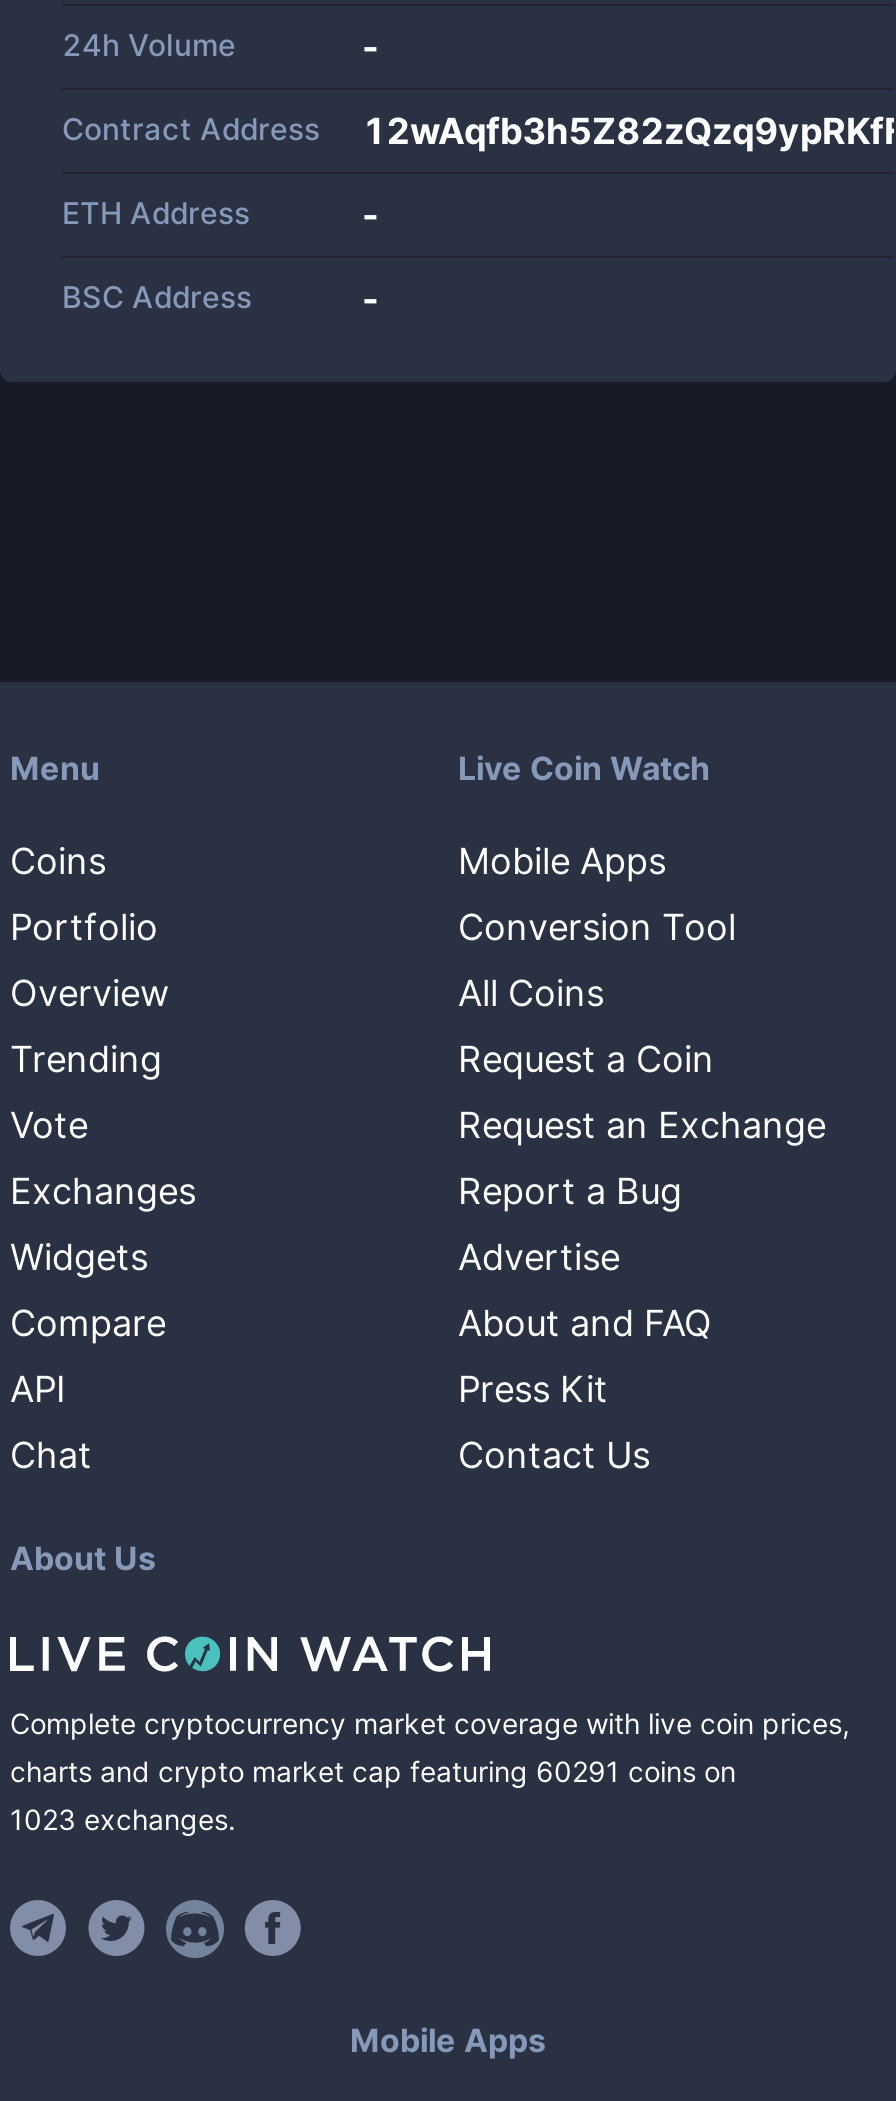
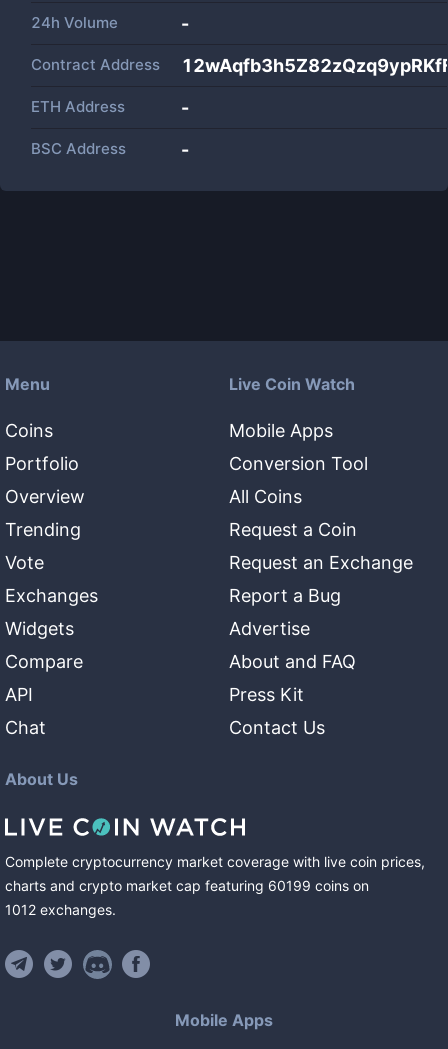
[10,1754,736,1788] charts and crypto market cap featuring 60291 coins on -> [5,877,369,894] charts and crypto market cap featuring 60199 coins on
[10,1802,236,1836] 1023 exchanges. -> [5,901,116,918] 1012 exchanges.

